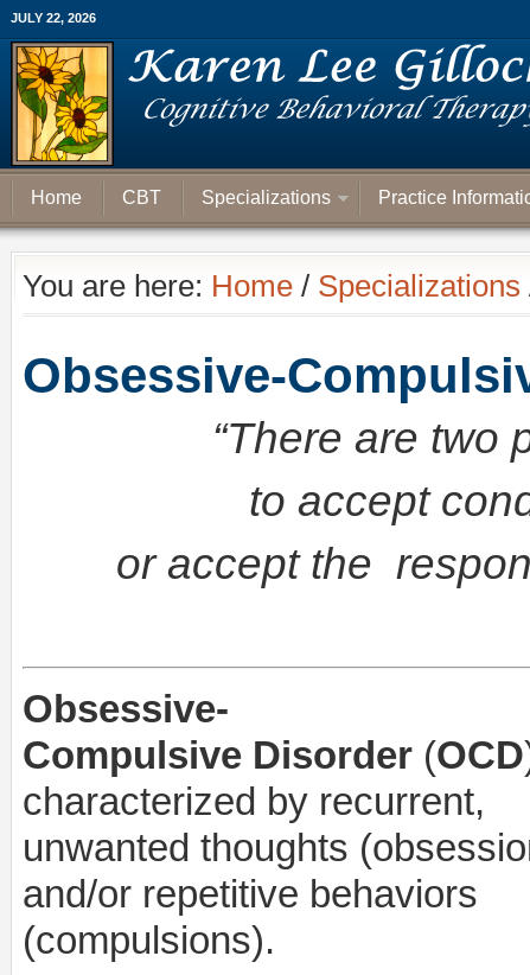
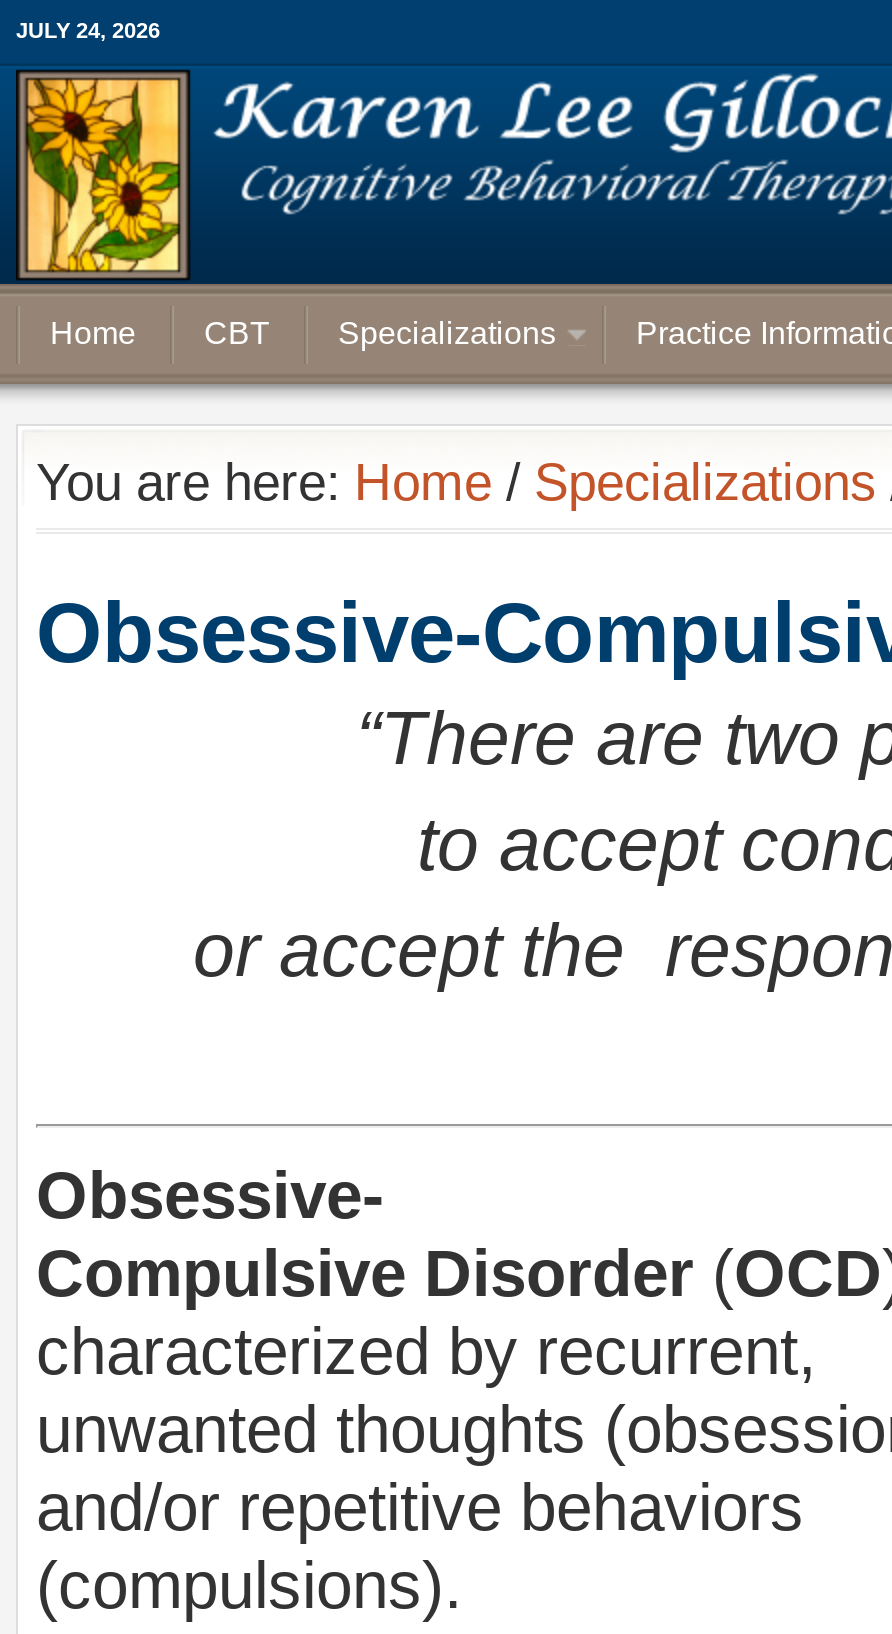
[11,11,96,25] JULY 22, 2026 -> [16,18,160,42] JULY 24, 2026

